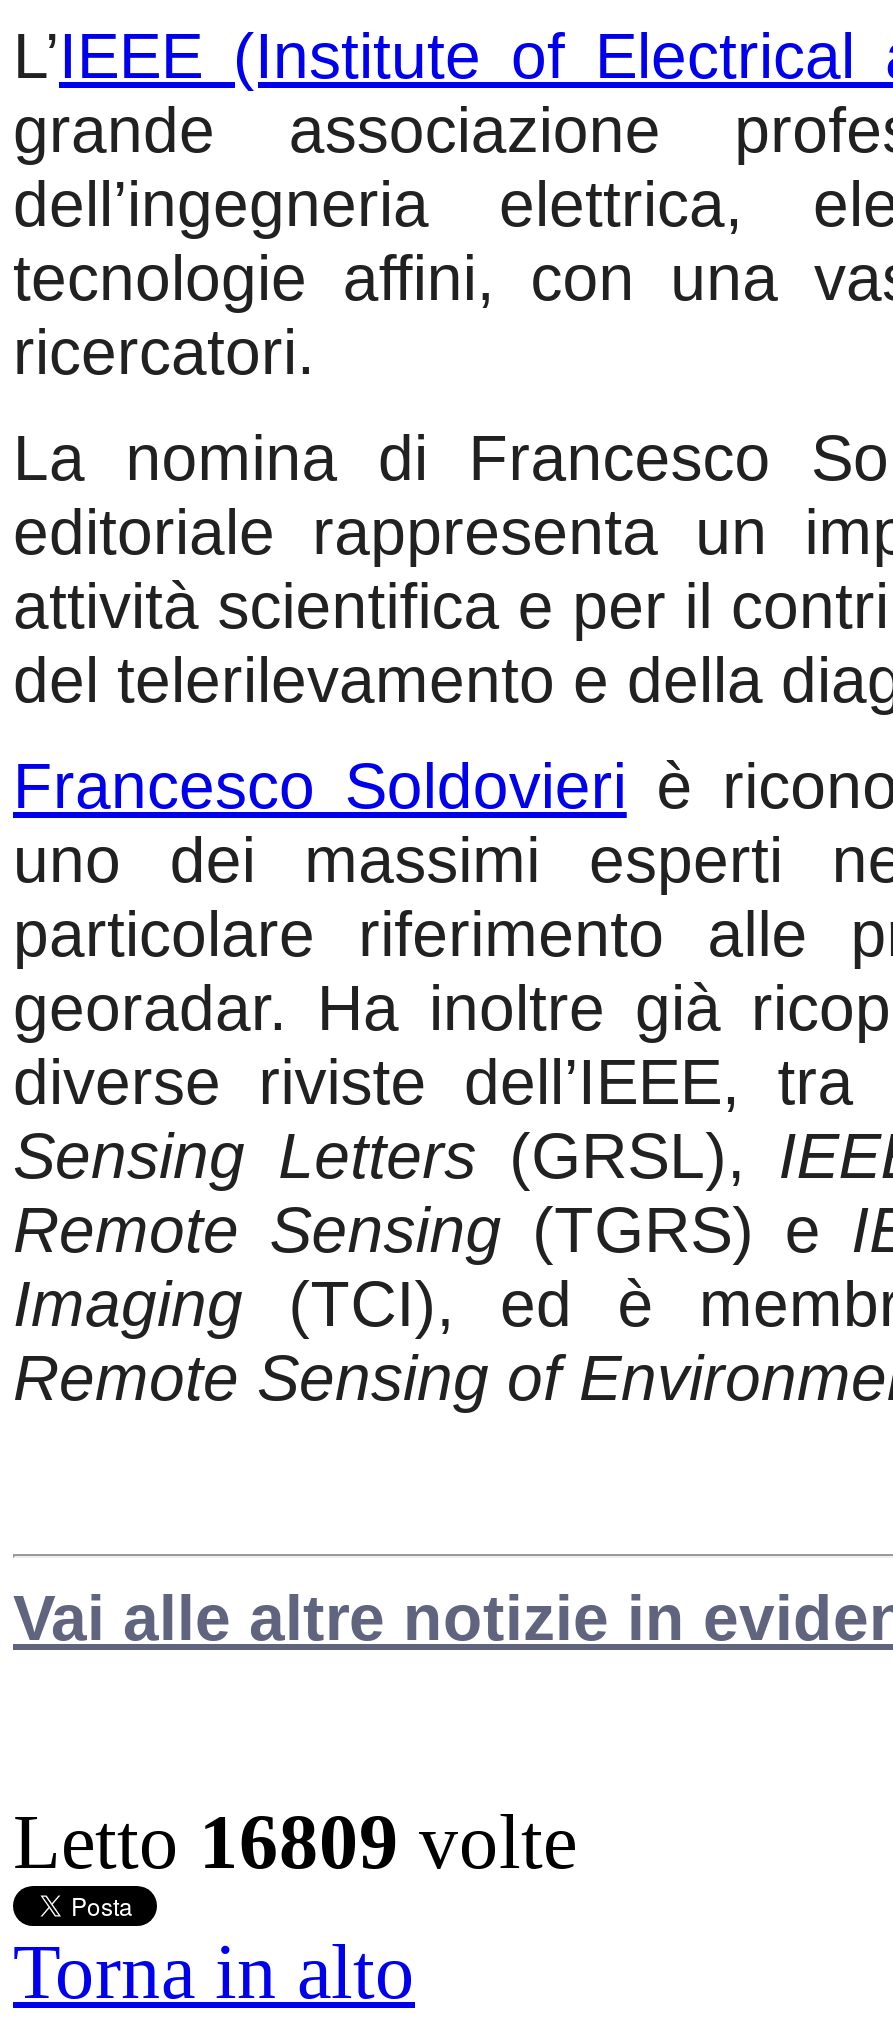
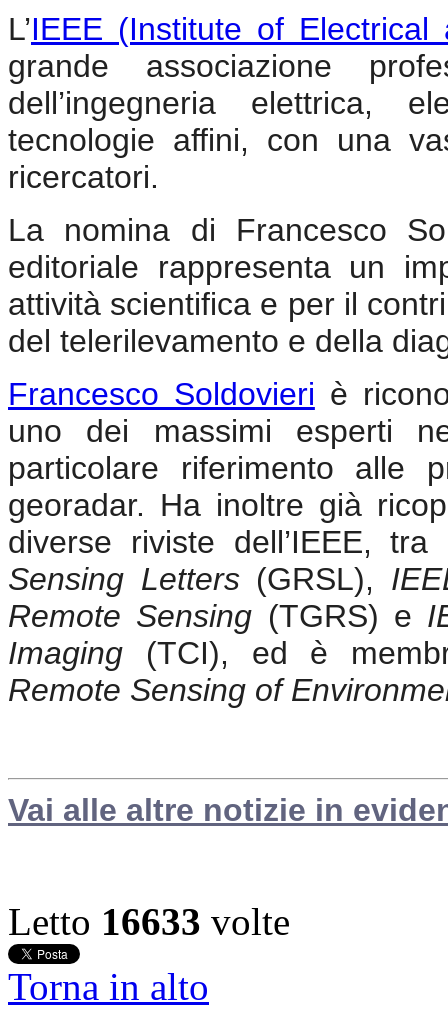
[13,1798,577,1884] Letto 16809 volte -> [8,900,290,943] Letto 16633 volte

